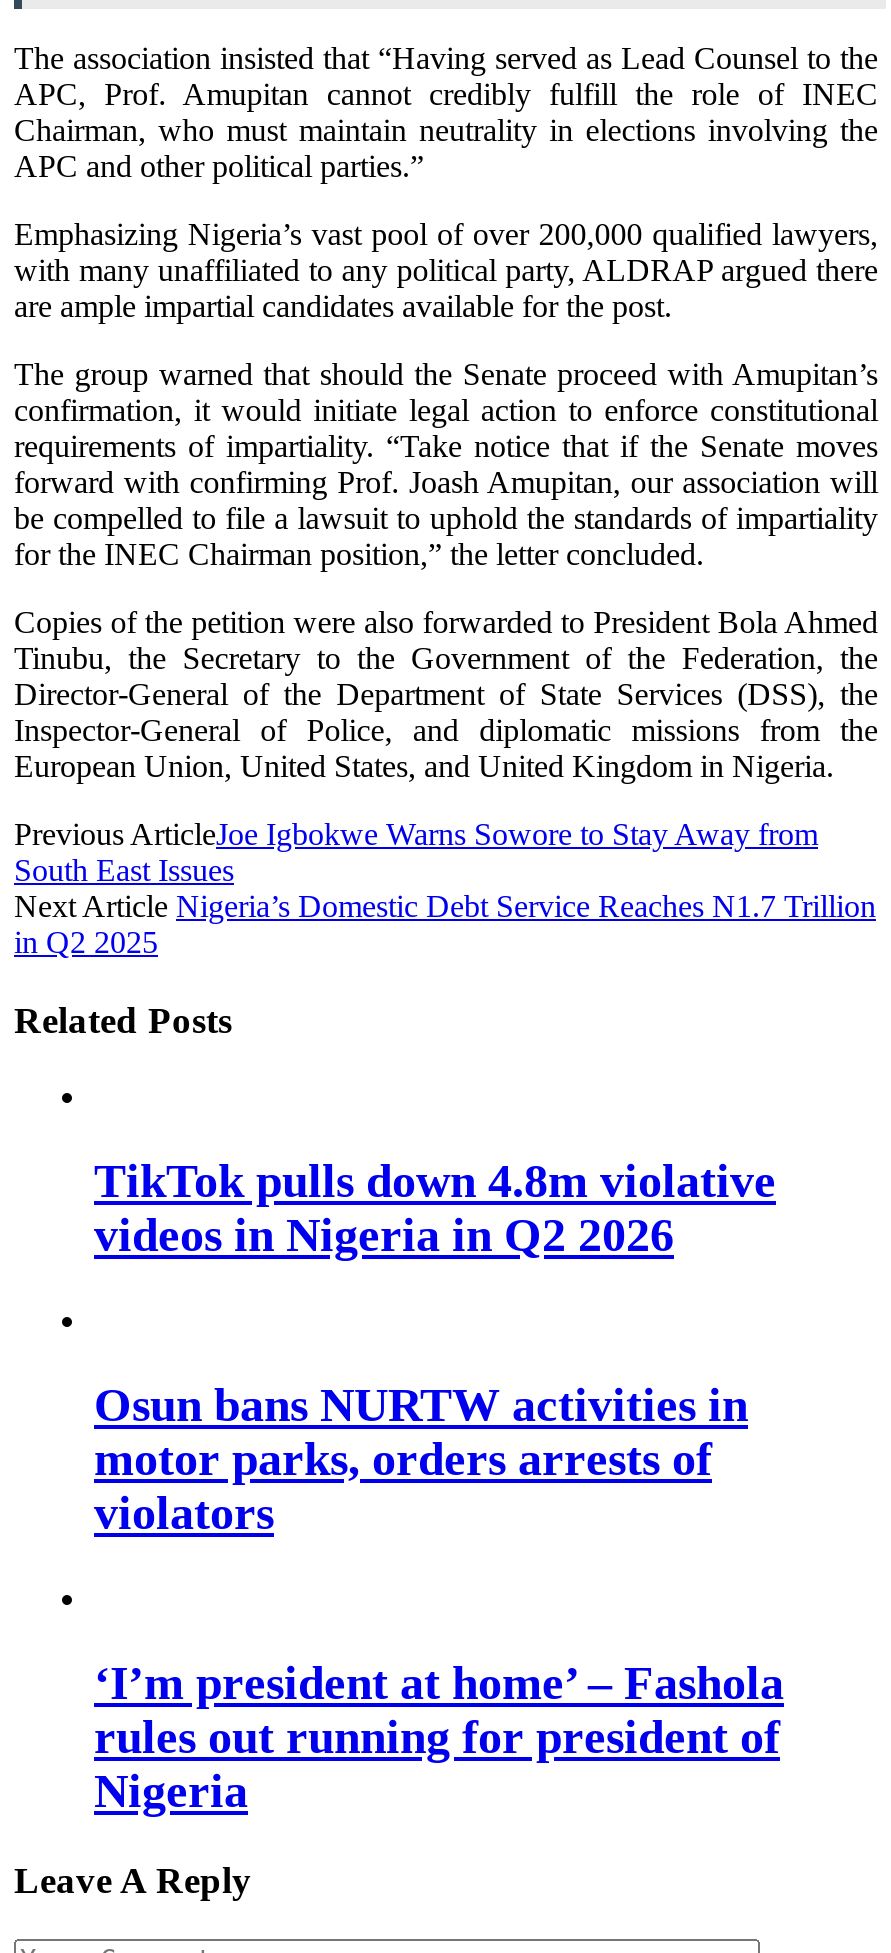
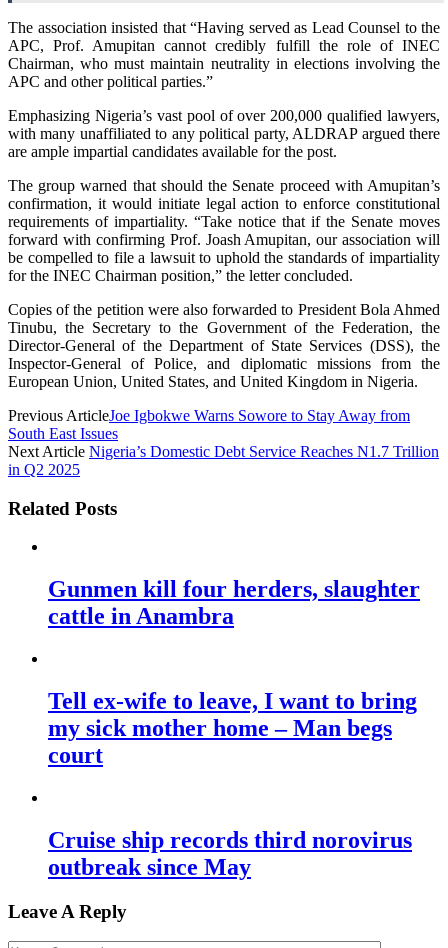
[94,1155,776,1261] TikTok pulls down 4.8m violative | videos in Nigeria in Q2 2026 -> [48,576,420,629] Gunmen kill four herders, slaughter | cattle in Anambra
[94,1379,748,1539] Osun bans NURTW activities in | motor parks, orders arrests of | violators -> [48,688,417,768] Tell ex-wife to leave, I want to bring | my sick mother home – Man begs | court
[94,1657,784,1817] ‘I’m president at home’ – Fashola | rules out running for president of | Nigeria -> [48,827,412,880] Cruise ship records third norovirus | outbreak since May

